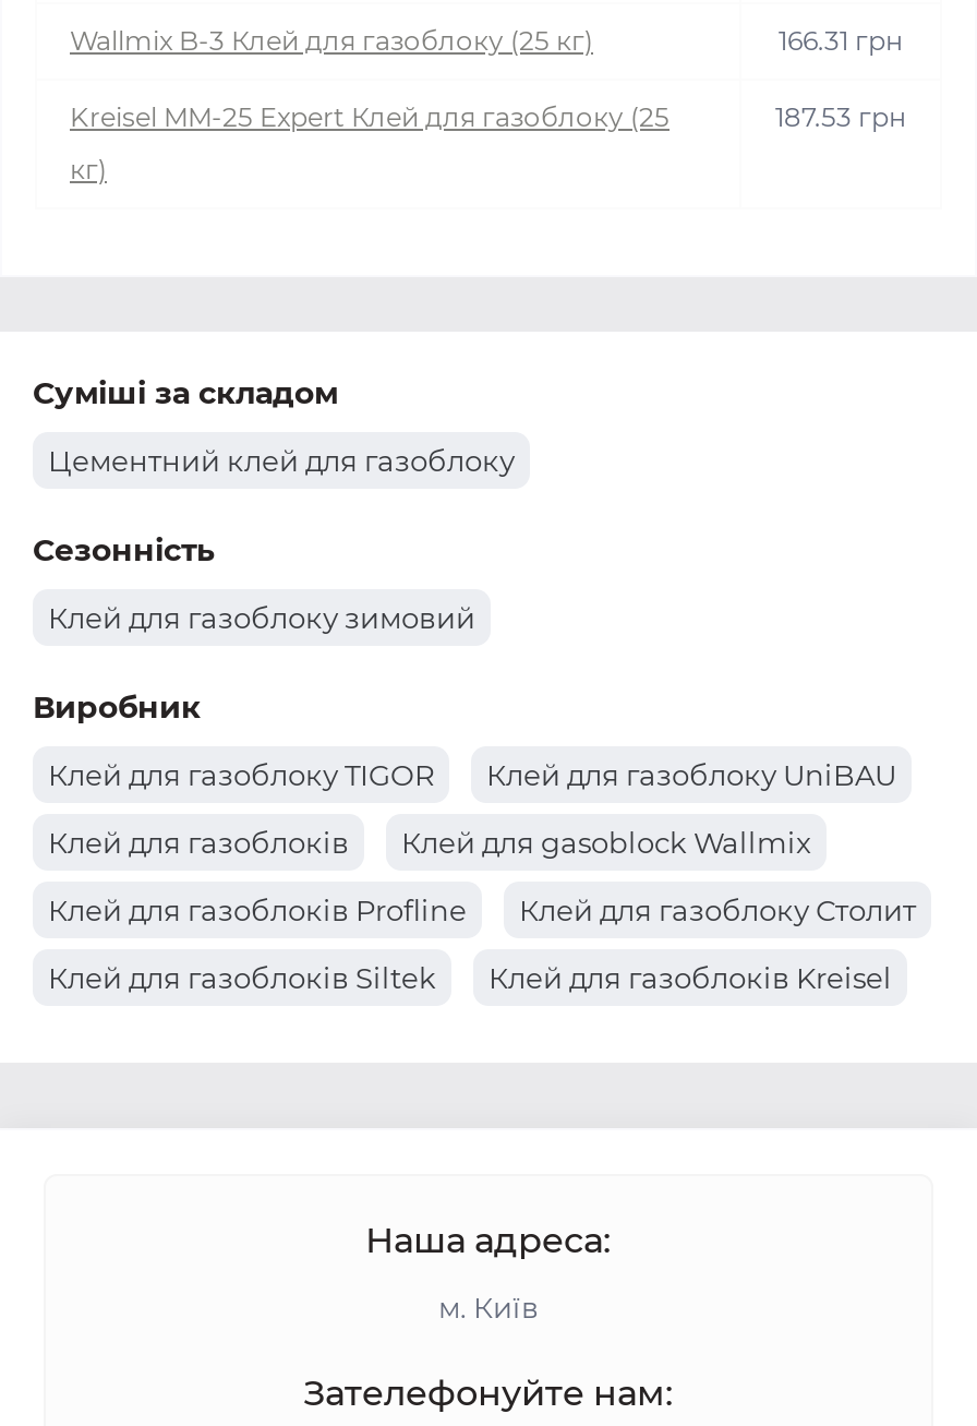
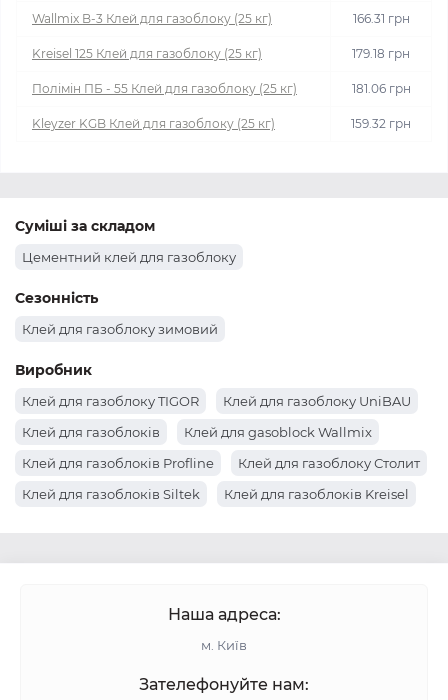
[70,100,670,133] Kreisel MM-25 Expert Клей для газоблоку (25 -> [32,46,410,61] Kreisel 125 Клей для газоблоку (25 кг) | 179.18 грн
[775,100,906,133] 187.53 грн -> [32,116,411,131] Kleyzer KGB Клей для газоблоку (25 кг) | 159.32 грн
[70,153,107,185] кг) -> [32,81,410,96] Полімін ПБ - 55 Клей для газоблоку (25 кг) | 181.06 грн

